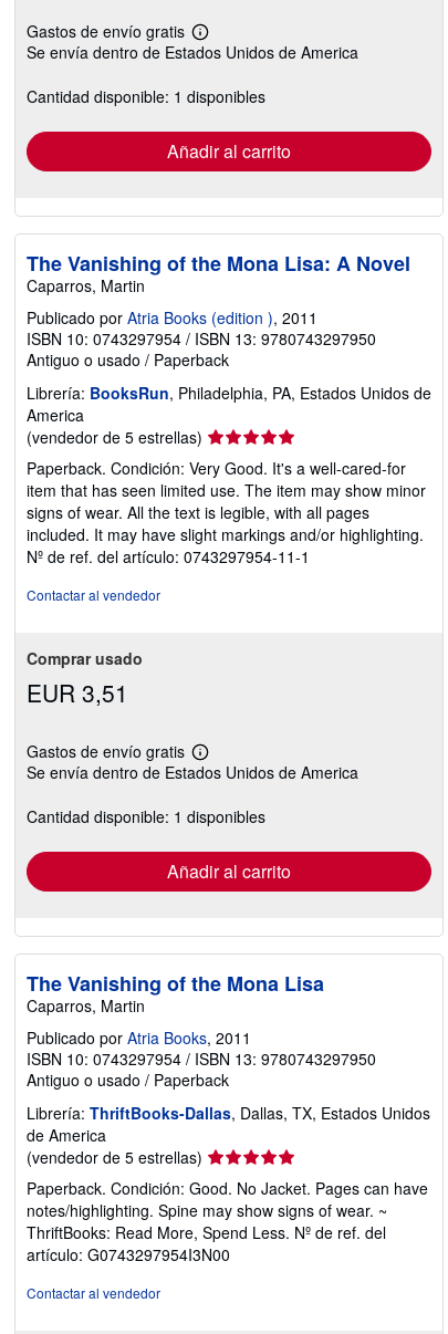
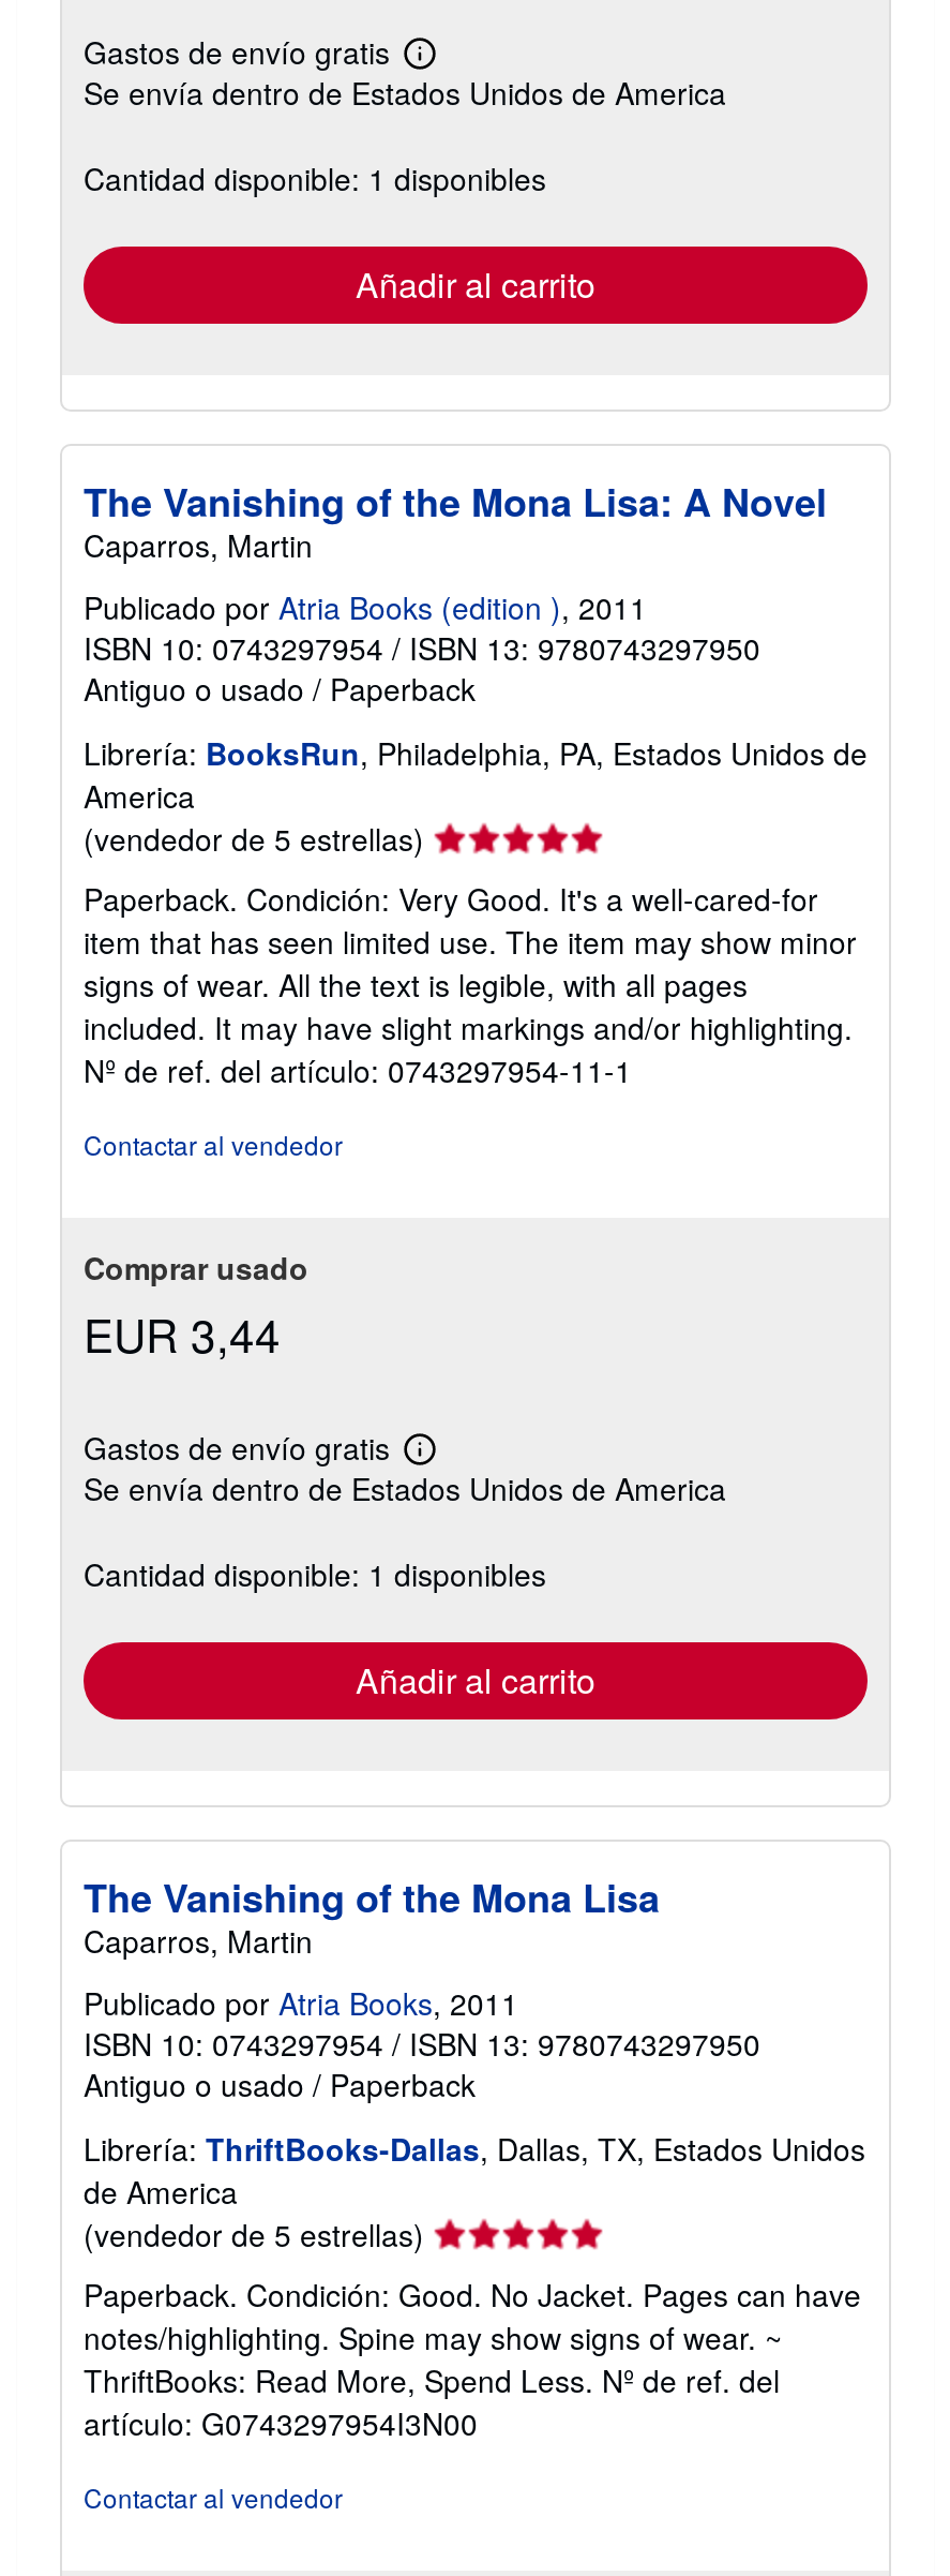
[27,676,128,709] EUR 3,51 -> [84,1302,281,1366] EUR 3,44

